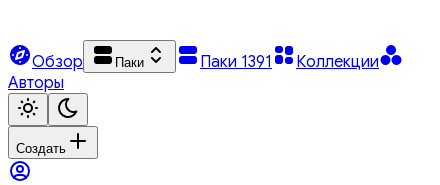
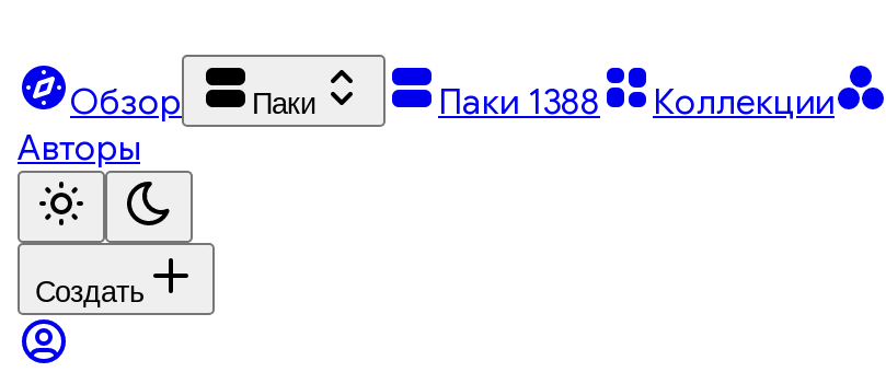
[200,52,379,72] Паки 1391 Коллекции -> [438,81,835,125] Паки 1388 Коллекции

